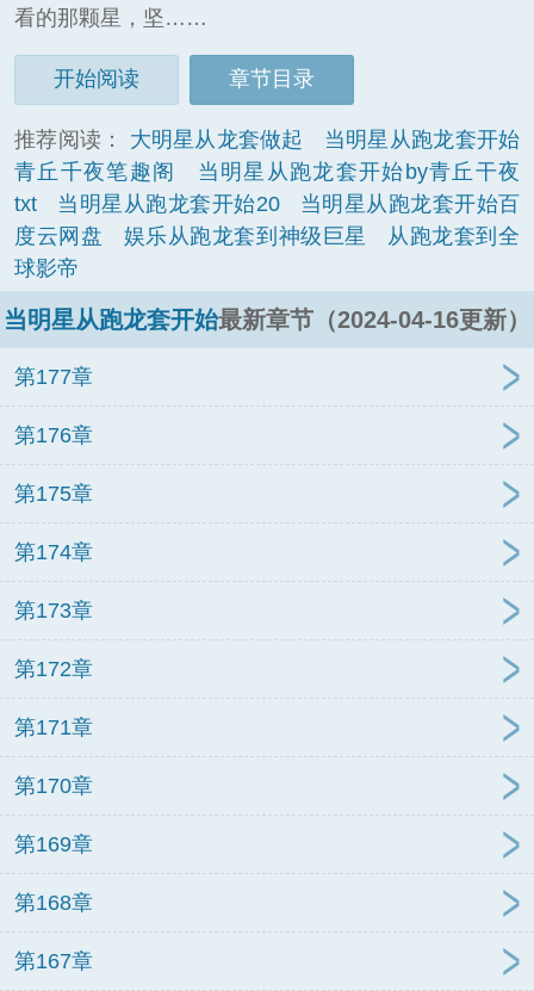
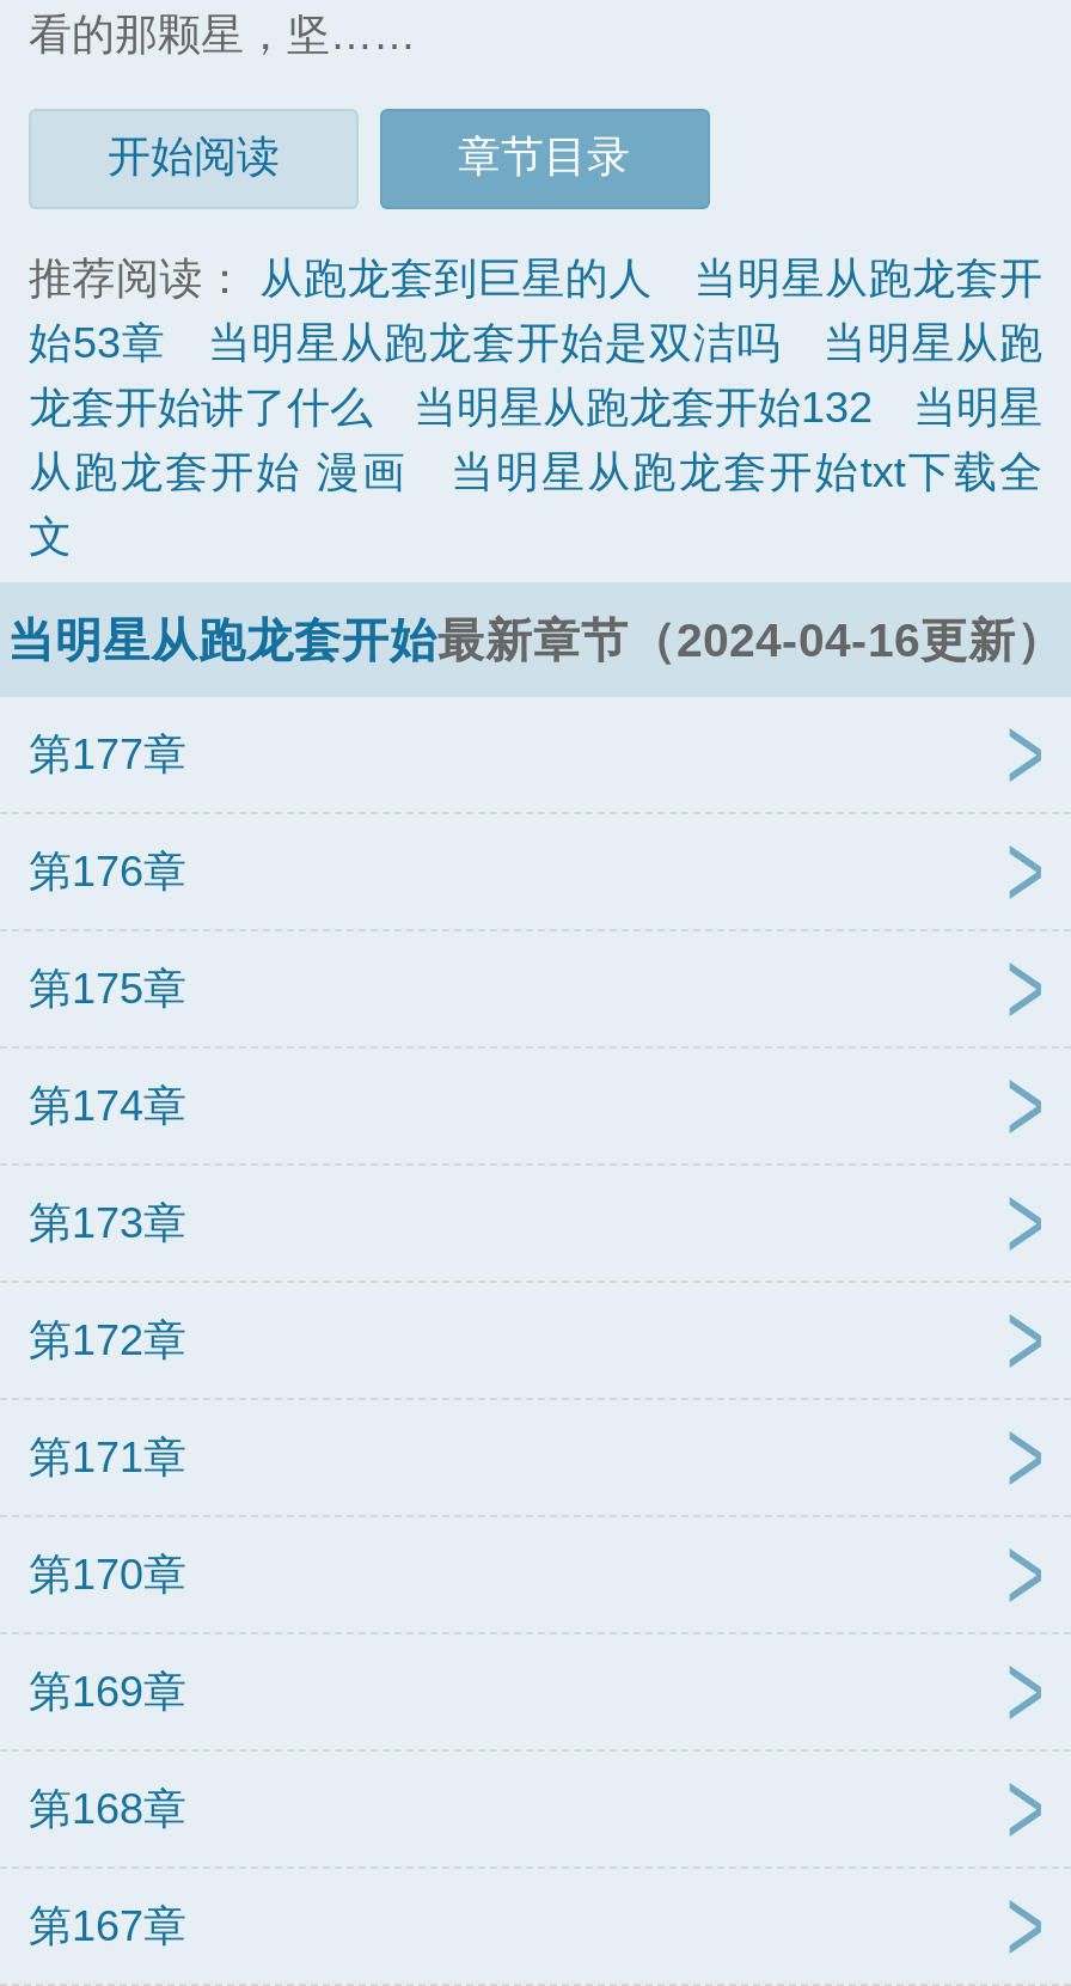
[14,128,520,281] 推荐阅读：大明星从龙套做起 | 当明星从跑龙套开始 | 青丘千夜笔趣阁 | 当明星从跑龙套开始by青丘干夜 | txt | 当明星从跑龙套开始20 | 当明星从跑龙套开始百 | 度云网盘 | 娱乐从跑龙套到神级巨星 | 从跑龙套到全 | 球影帝 -> [29,255,1043,561] 推荐阅读：从跑龙套到巨星的人 | 当明星从跑龙套开 | 始53章 | 当明星从跑龙套开始是双洁吗 | 当明星从跑 | 龙套开始讲了什么 | 当明星从跑龙套开始132 | 当明星 | 从跑龙套开始 漫画 当明星从跑龙套开始txt下载全 | 文

